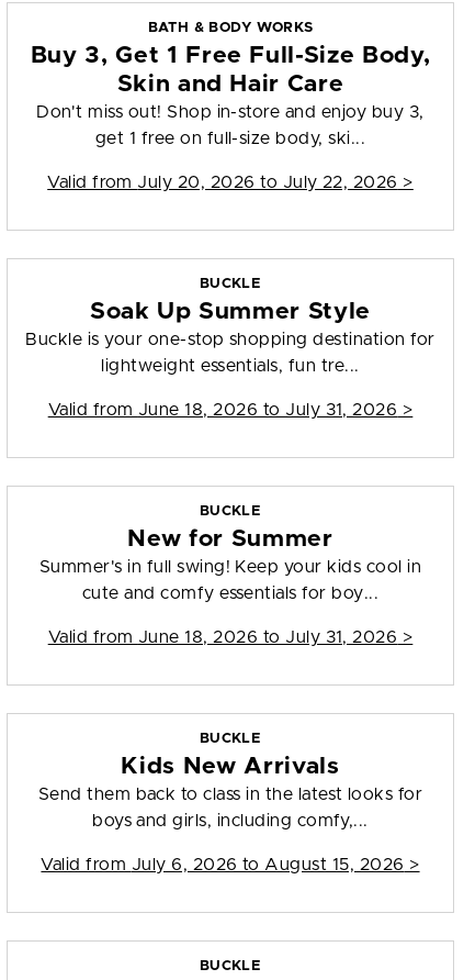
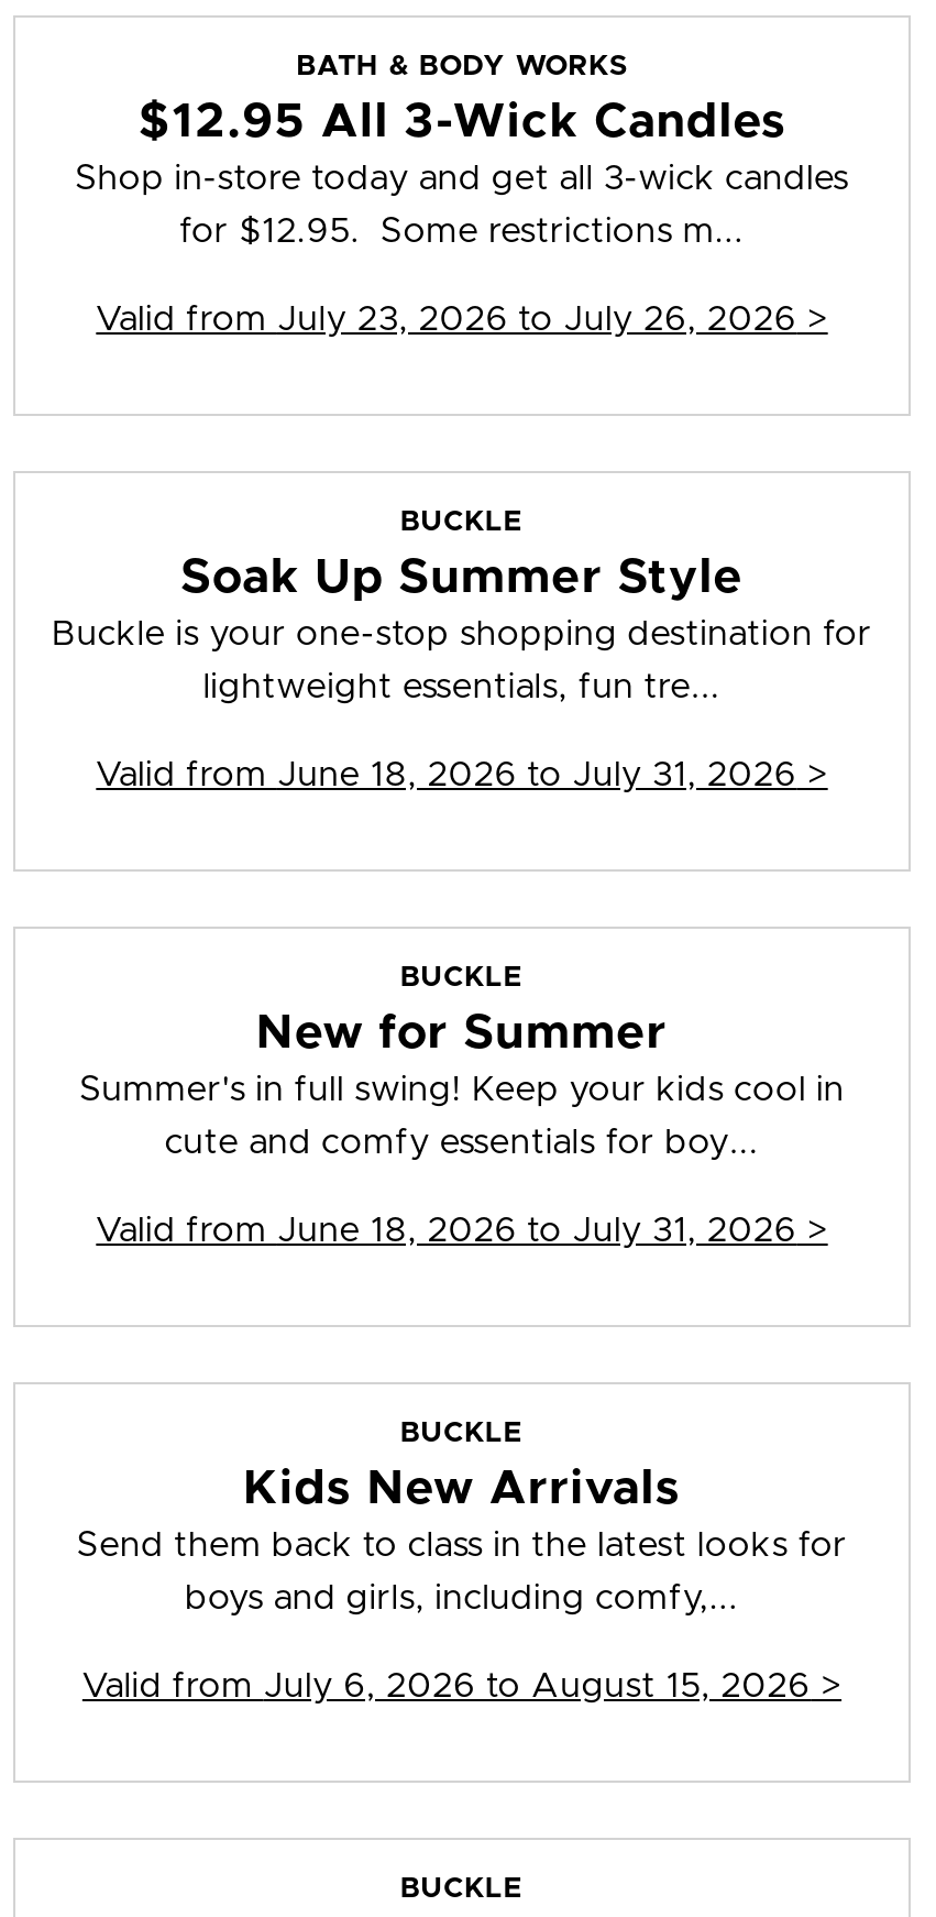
[30,44,430,121] Buy 3, Get 1 Free Full-Size Body, | Skin and Hair Care | Don't miss out! Shop in-store and enjoy buy 3, -> [75,99,849,196] $12.95 All 3-Wick Candles | Shop in-store today and get all 3-wick candles
[95,130,365,147] get 1 free on full-size body, ski... -> [180,214,744,249] for $12.95. Some restrictions m...
[47,174,413,191] Valid from July 20, 2026 to July 22, 2026 > -> [96,302,828,337] Valid from July 23, 2026 to July 26, 2026 >

